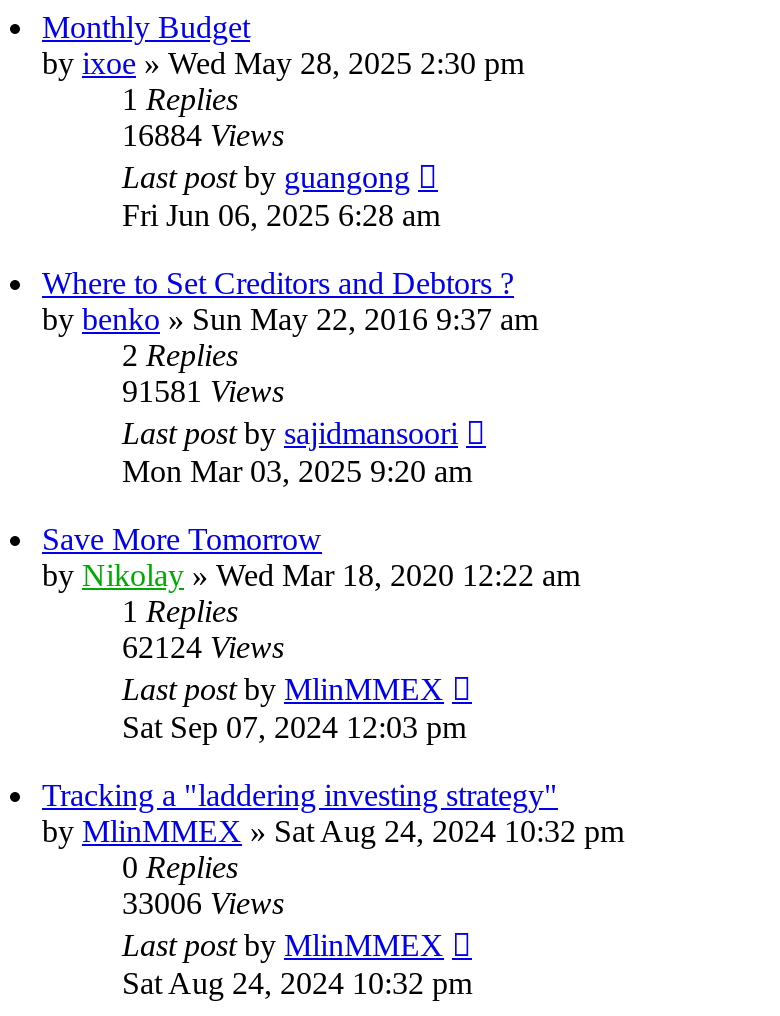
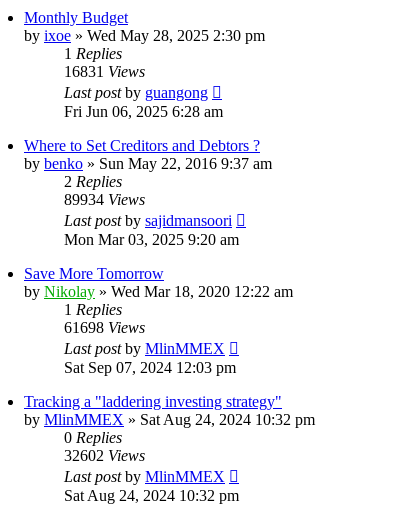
[122,117,284,151] 16884 Views -> [64,63,145,80] 16831 Views
[122,373,284,407] 91581 Views -> [64,191,145,208] 89934 Views
[122,629,284,663] 62124 Views -> [64,319,145,336] 61698 Views
[122,885,284,919] 33006 Views -> [64,447,145,464] 32602 Views

